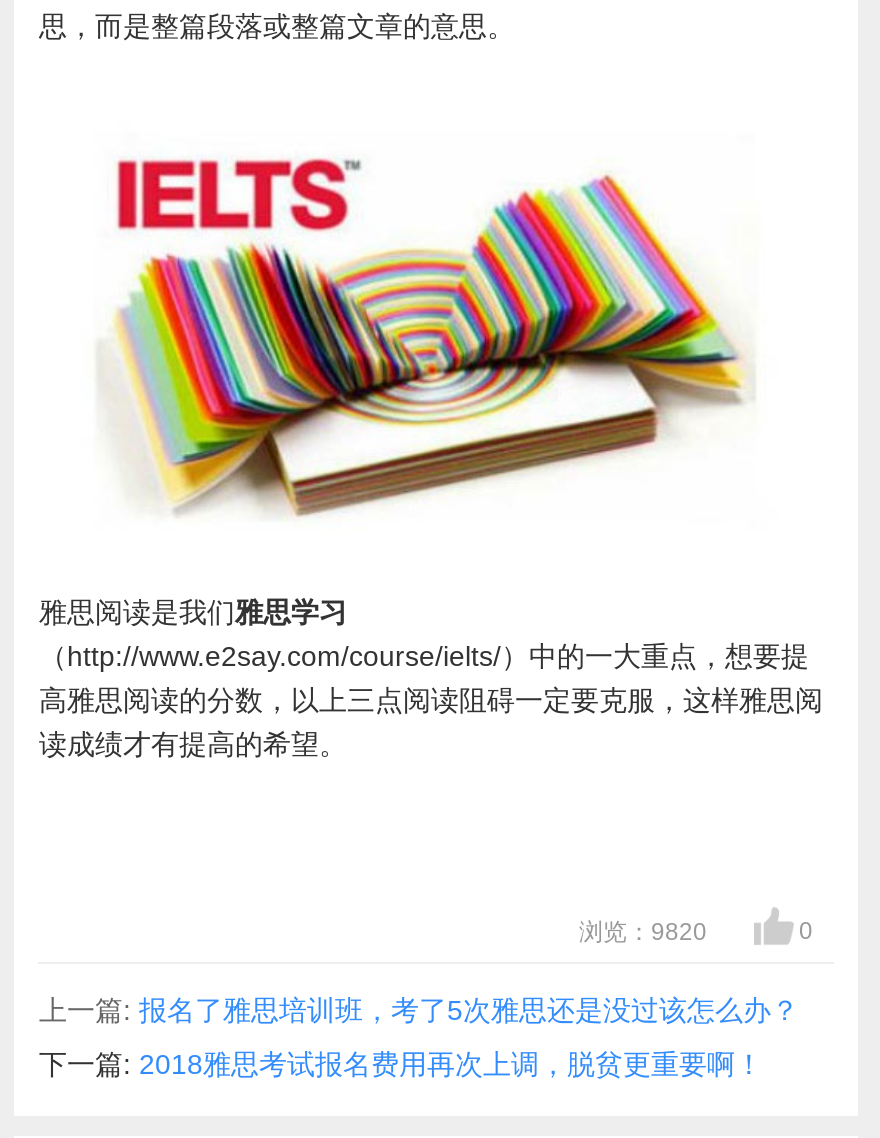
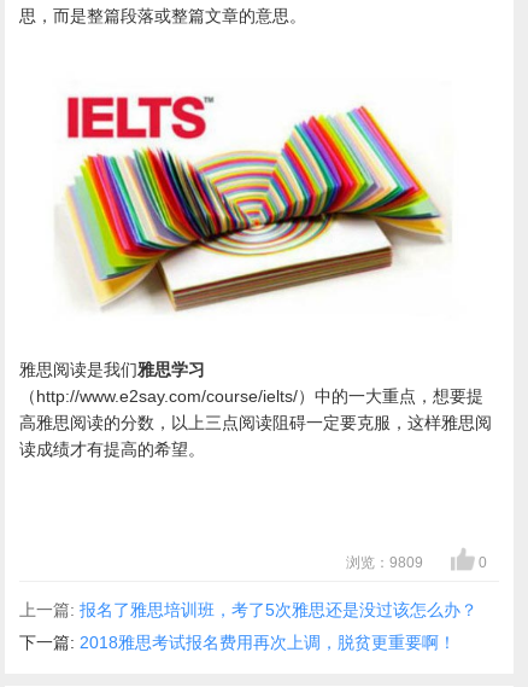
[579,918,707,946] 浏览：9820 -> [345,554,423,571] 浏览：9809

